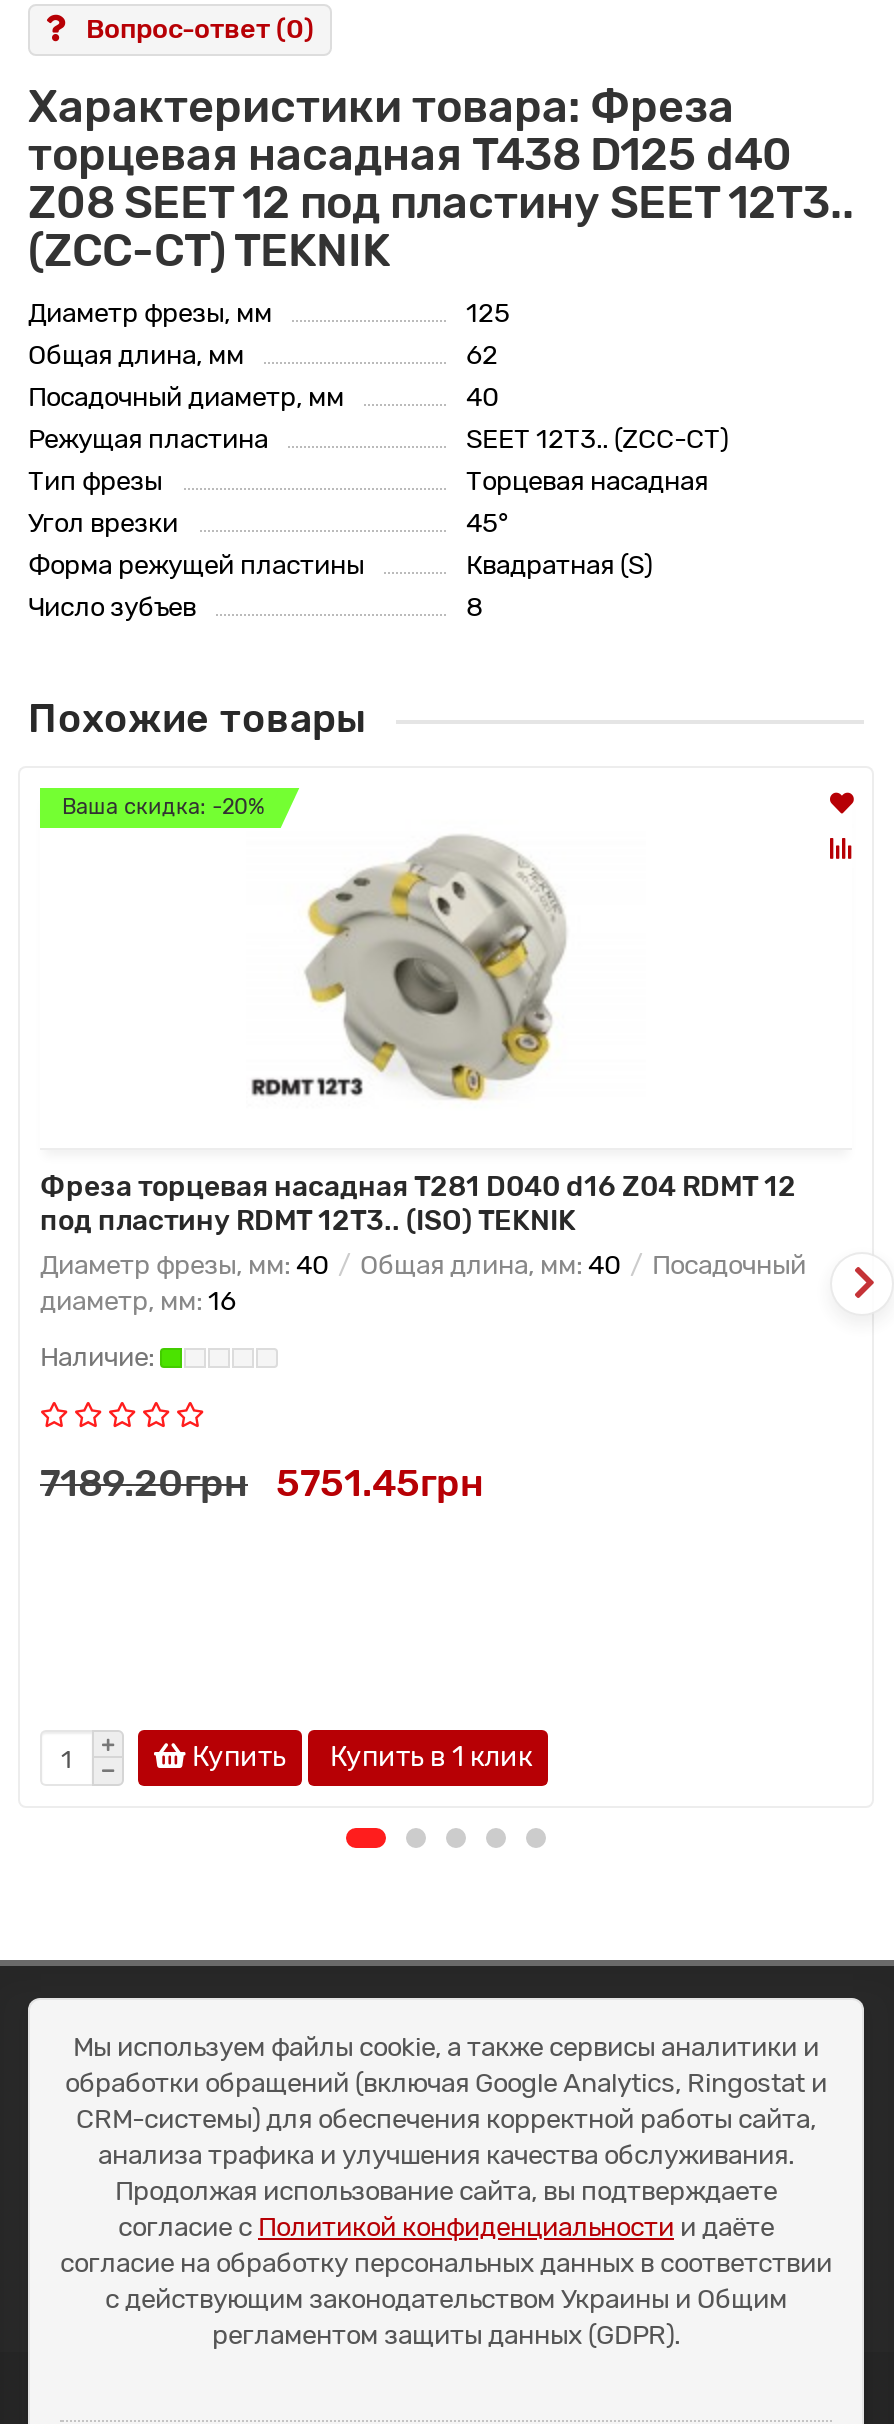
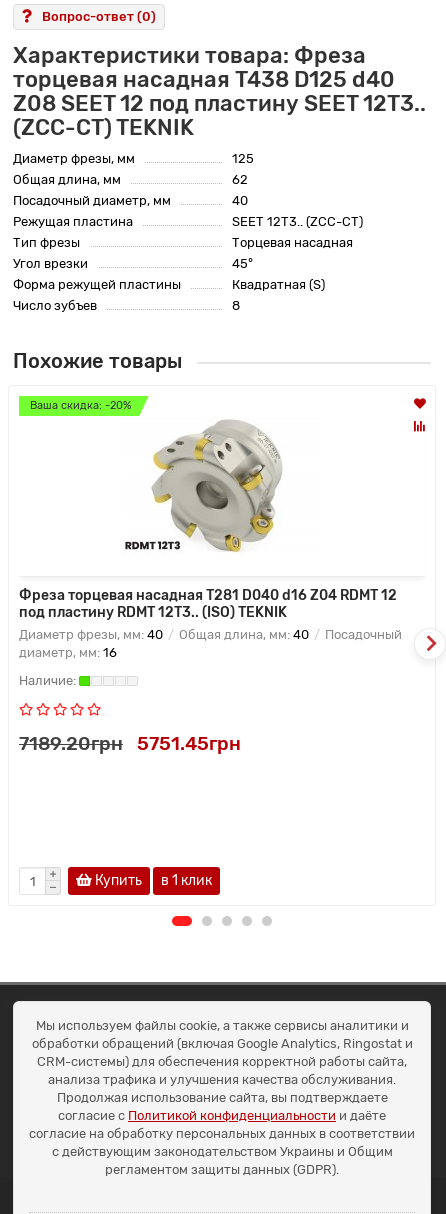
[186,1741,532,1775] Купить Купить в 1 клик -> [92,872,212,889] Купить в 1 клик

